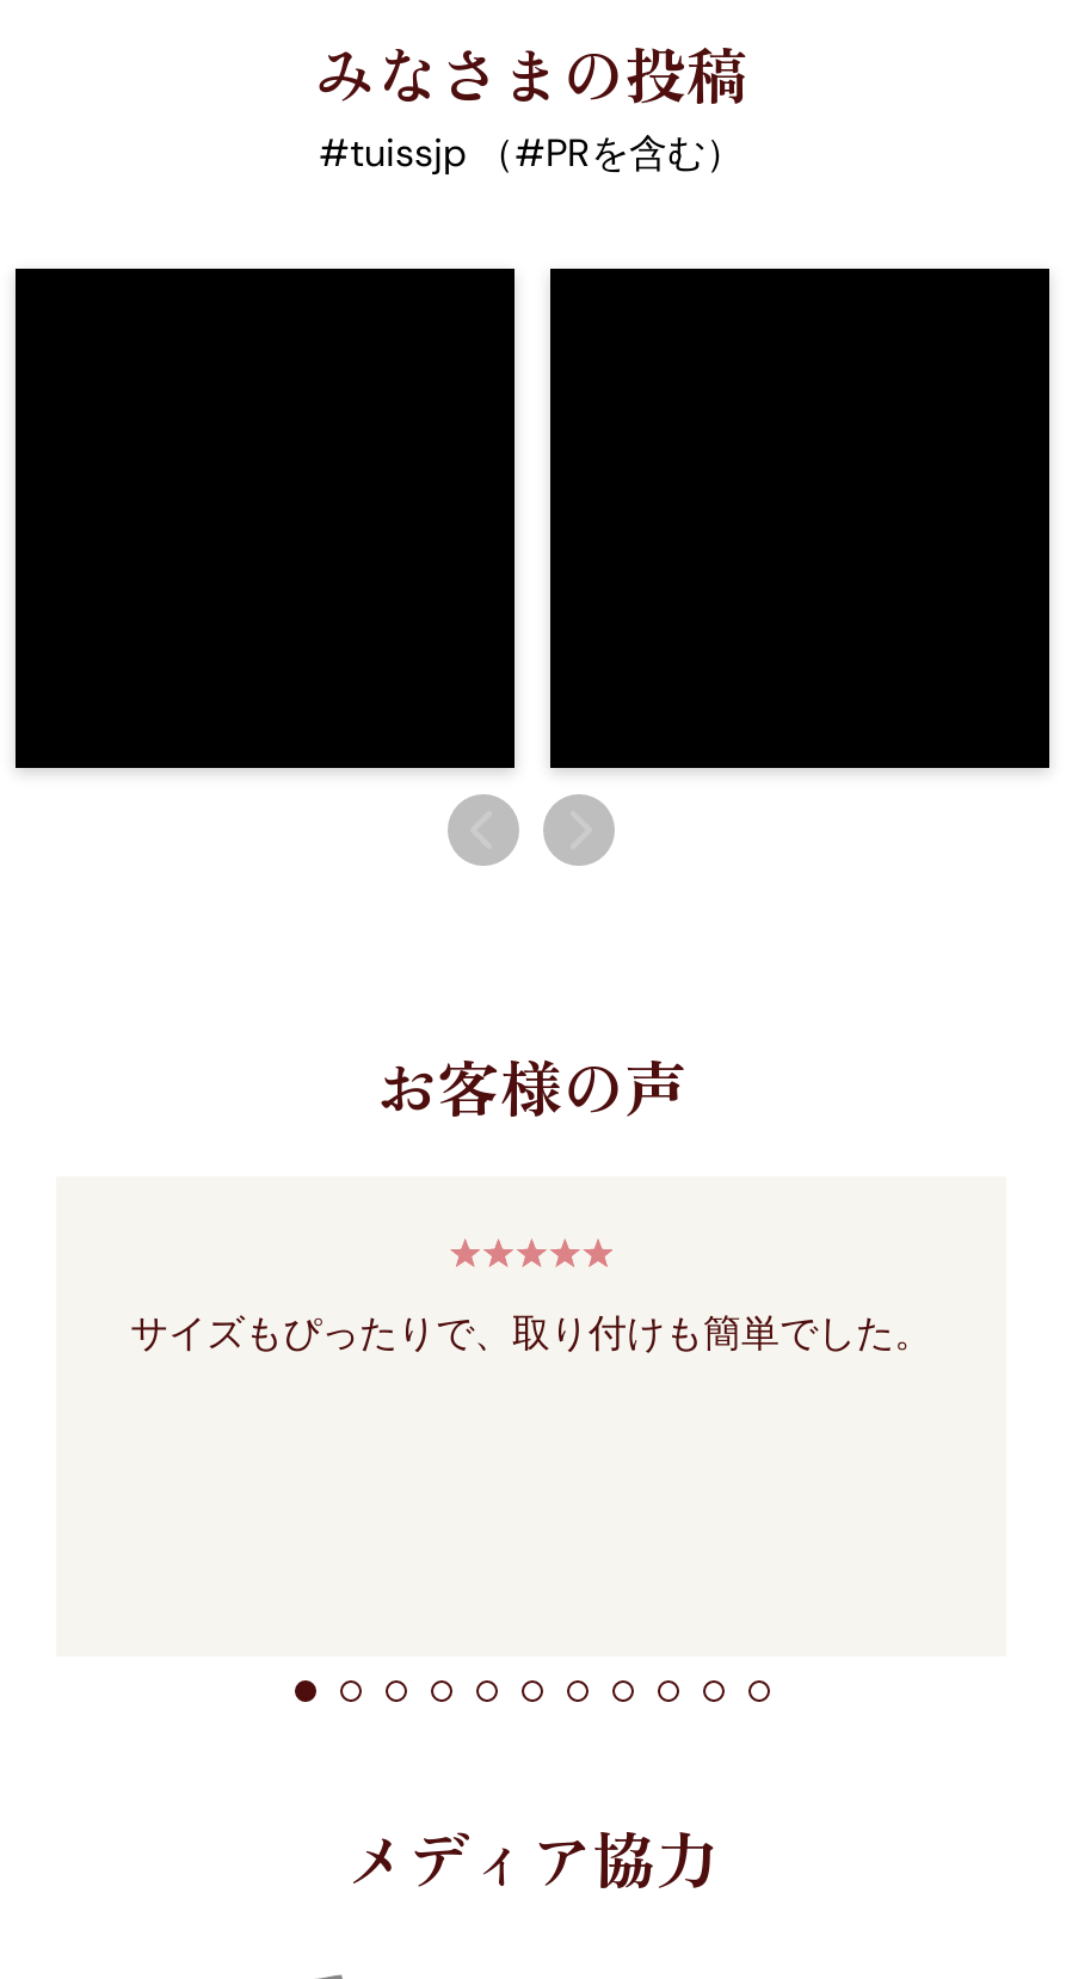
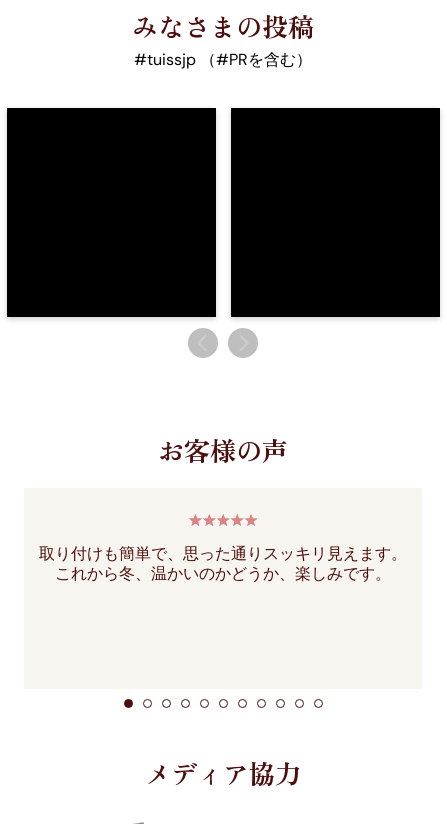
[130,1308,932,1358] サイズもぴったりで、取り付けも簡単でした。 -> [39,543,407,584] 取り付けも簡単で、思った通りスッキリ見えます。 | これから冬、温かいのかどうか、楽しみです。

